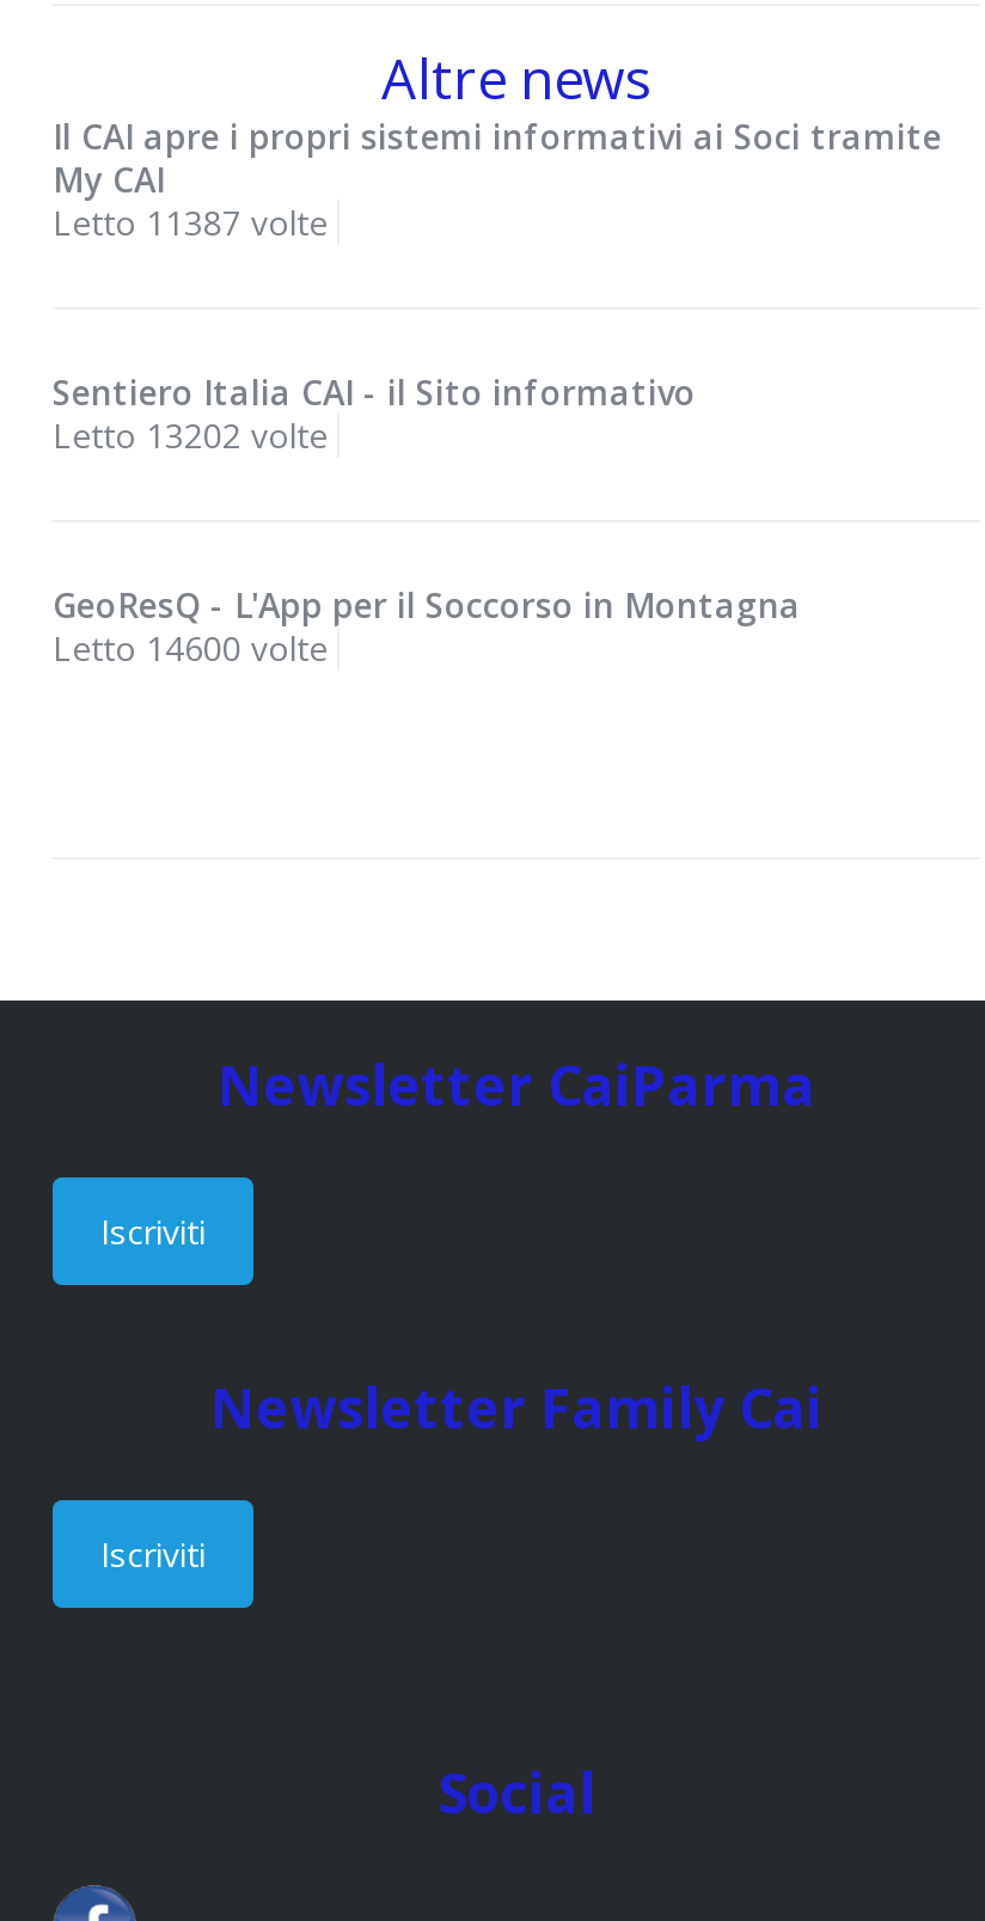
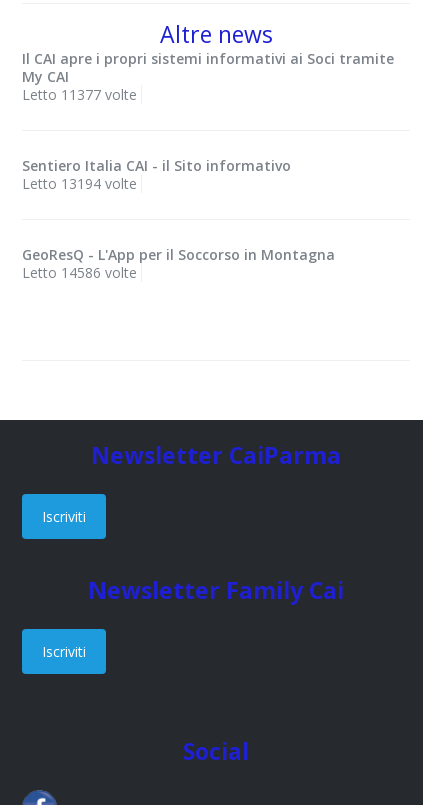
[53,201,328,246] Letto 11387 volte -> [22,85,137,104] Letto 11377 volte
[53,413,328,459] Letto 13202 volte -> [22,174,137,193] Letto 13194 volte
[53,626,328,672] Letto 14600 volte -> [22,263,137,282] Letto 14586 volte

